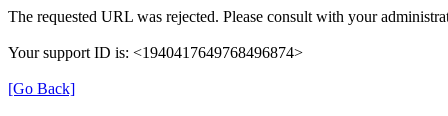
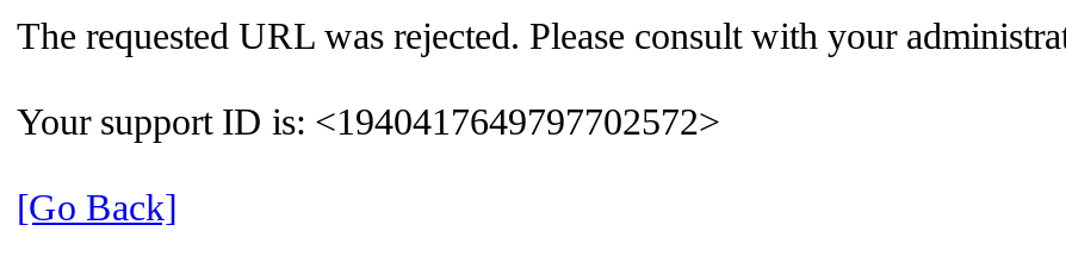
[8,44,303,61] Your support ID is: <1940417649768496874> -> [17,101,720,142] Your support ID is: <1940417649797702572>

